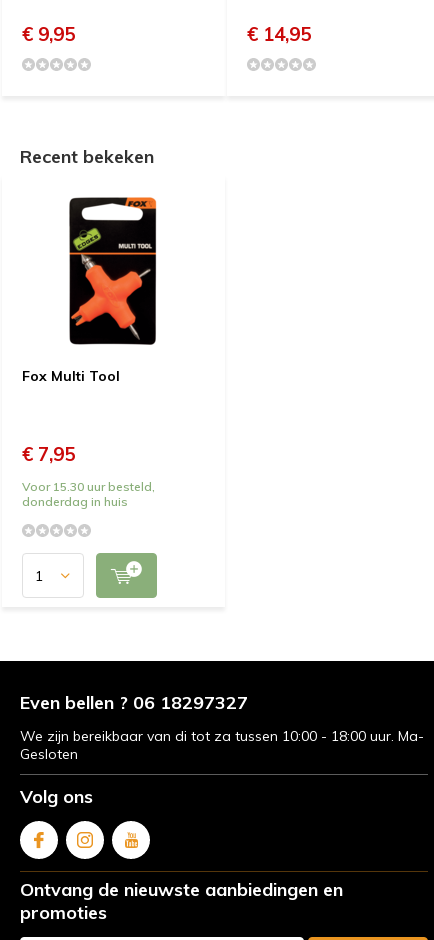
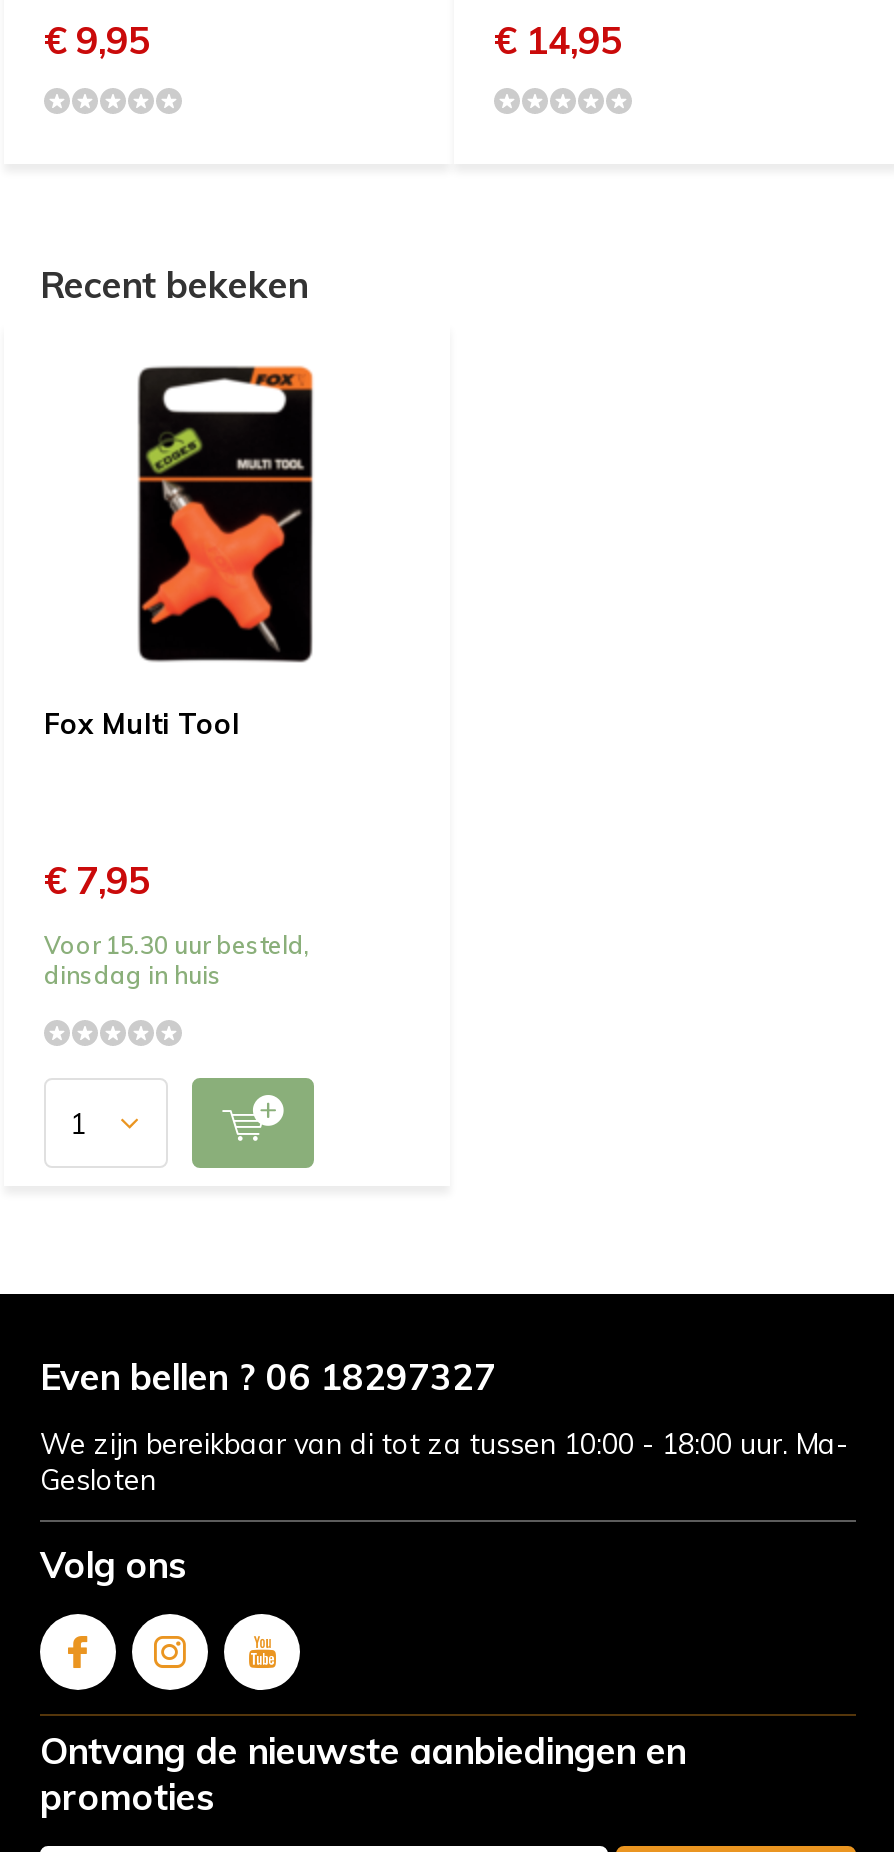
[22,494,128,509] donderdag in huis -> [44,960,222,990] dinsdag in huis

